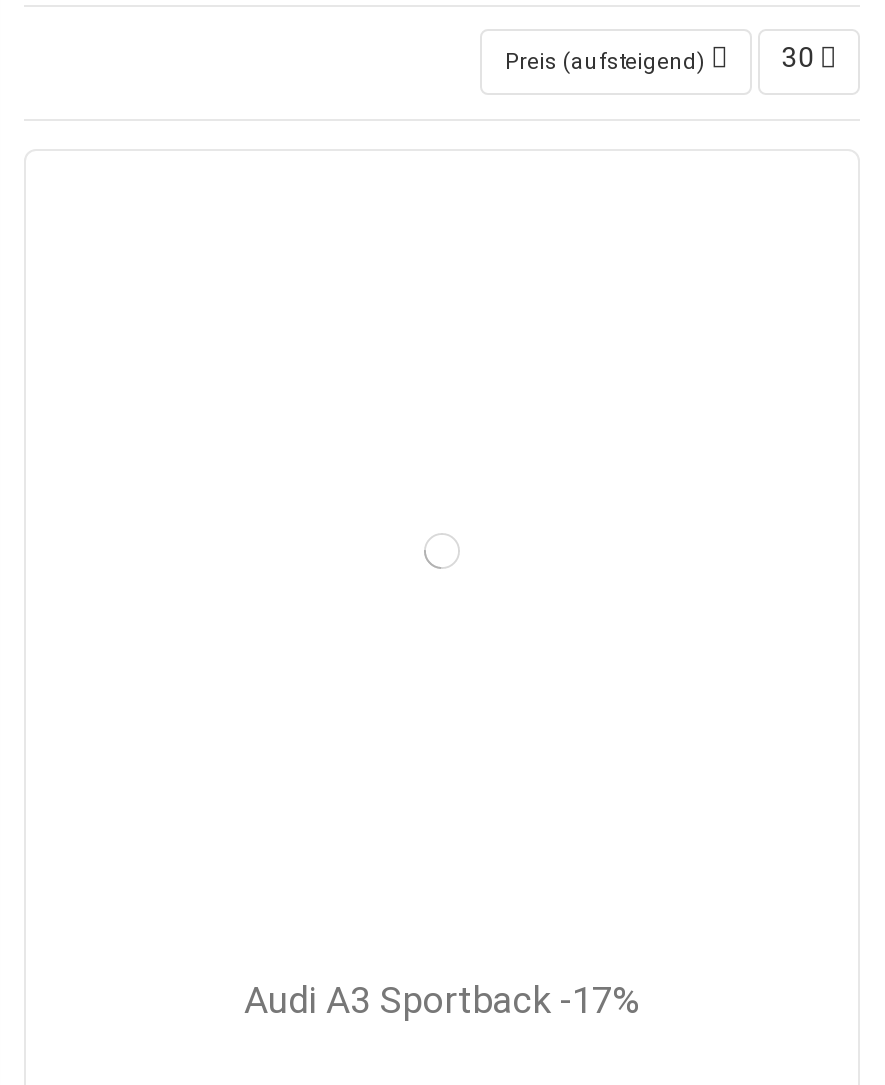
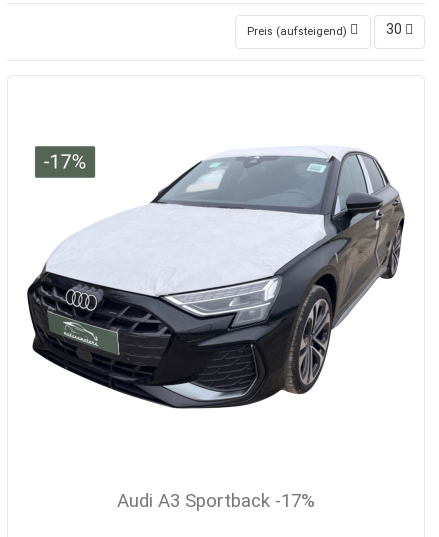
none -> [26,145,405,410] [image]

